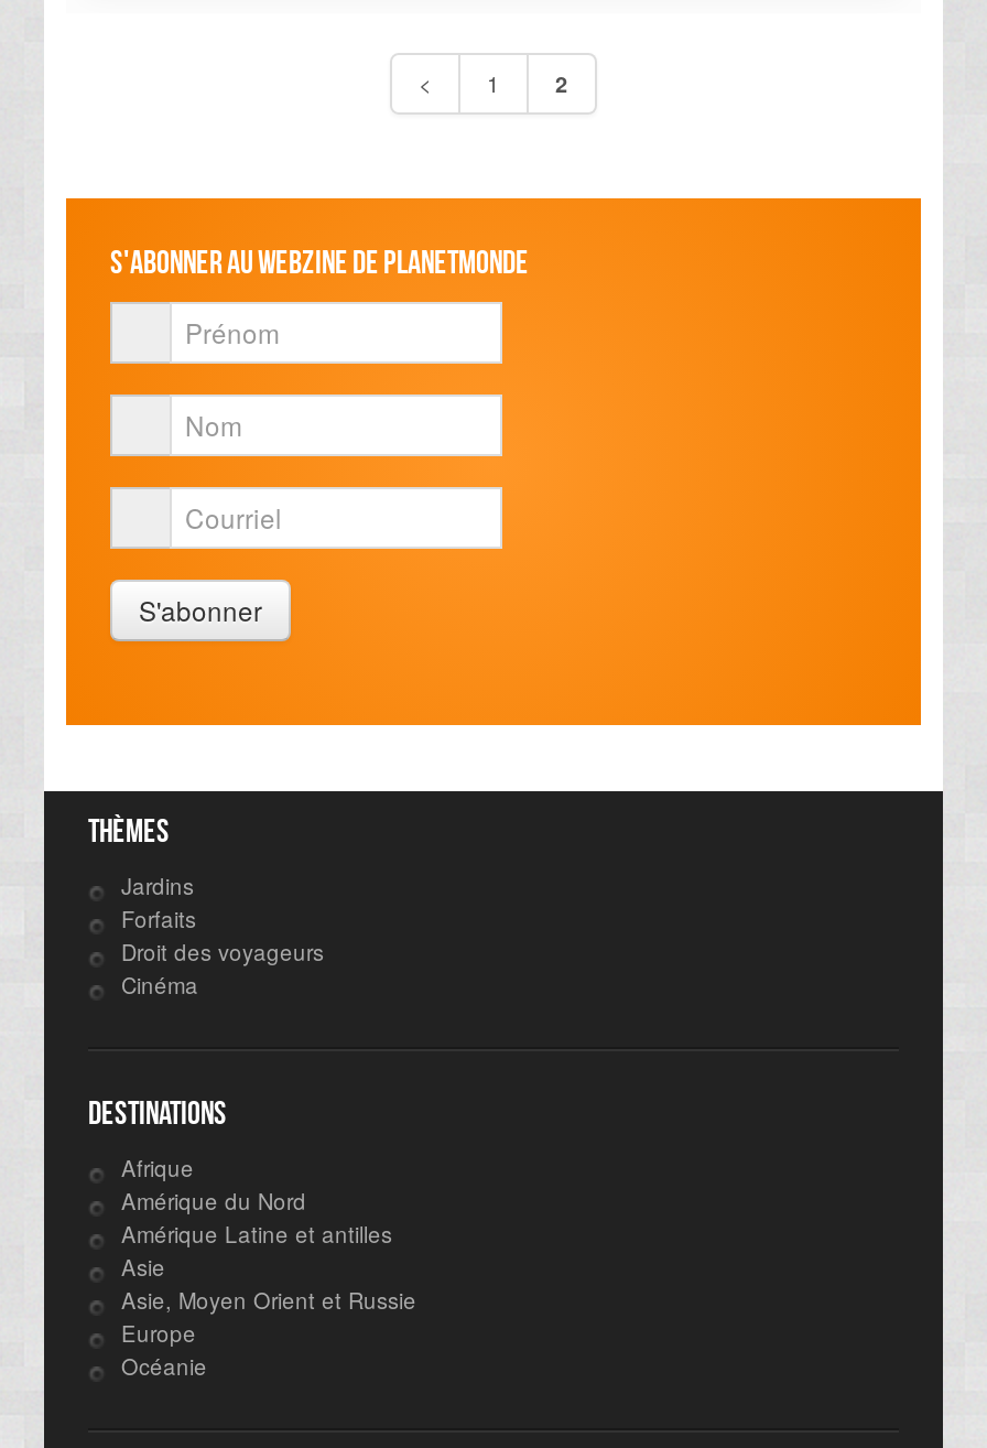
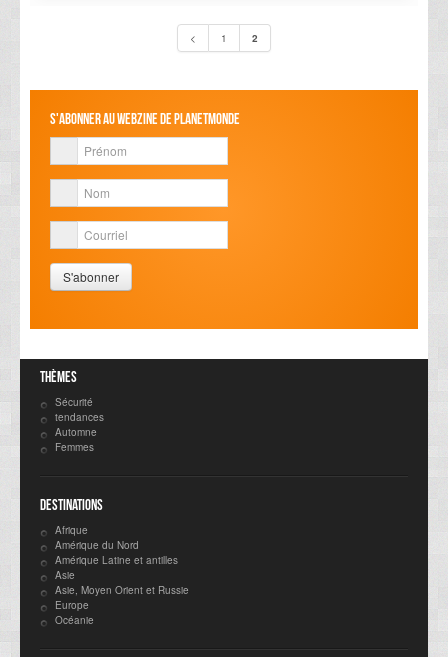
[121,870,324,1000] Jardins | Forfaits | Droit des voyageurs | Cinéma -> [55,395,104,454] Sécurité | tendances | Automne | Femmes

